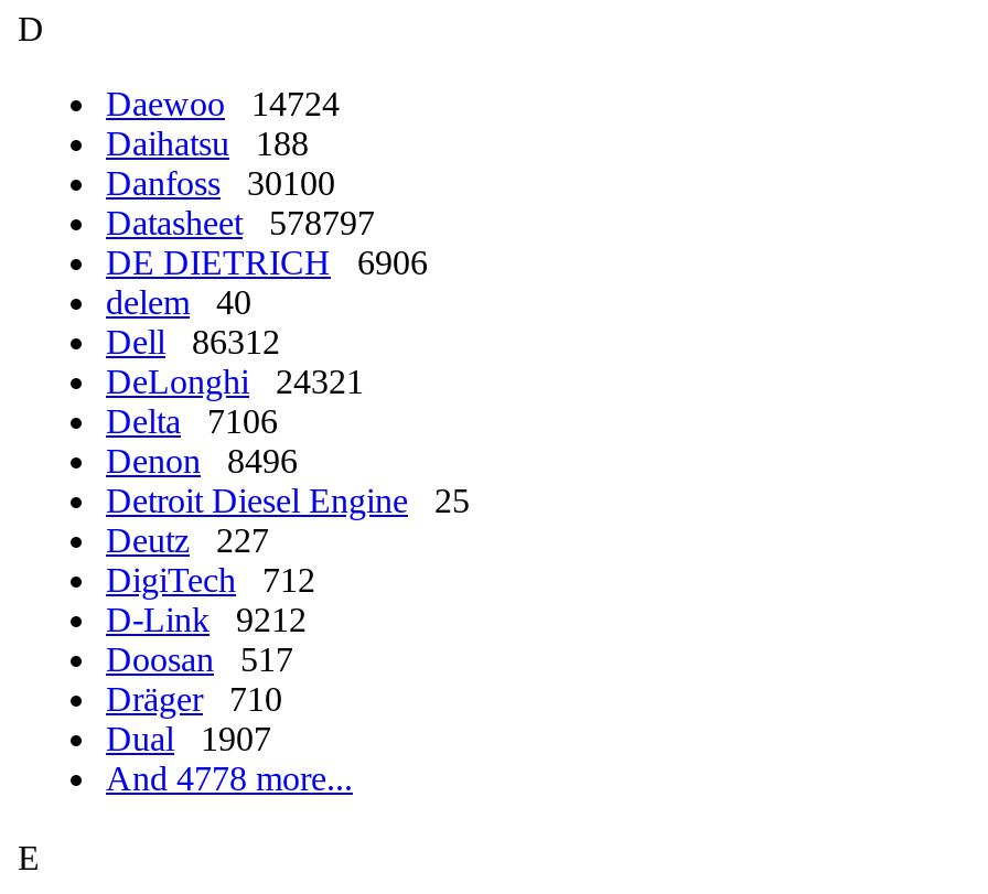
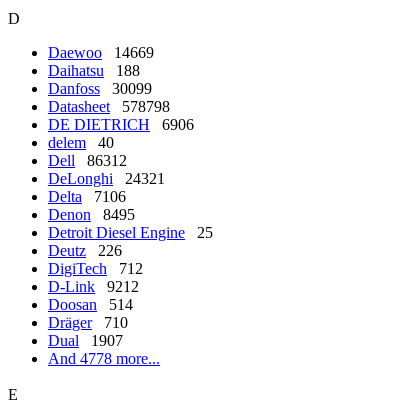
[106,85,340,122] Daewoo 14724 -> [48,44,154,61] Daewoo 14669
[106,164,335,202] Danfoss 30100 -> [48,80,152,97] Danfoss 30099
[106,204,375,241] Datasheet 578797 -> [48,98,170,115] Datasheet 578798
[106,442,298,479] Denon 8496 -> [48,206,135,223] Denon 8495
[106,521,269,559] Deutz 227 -> [48,242,122,259] Deutz 226
[106,640,293,678] Doosan 517 -> [48,296,133,313] Doosan 514

